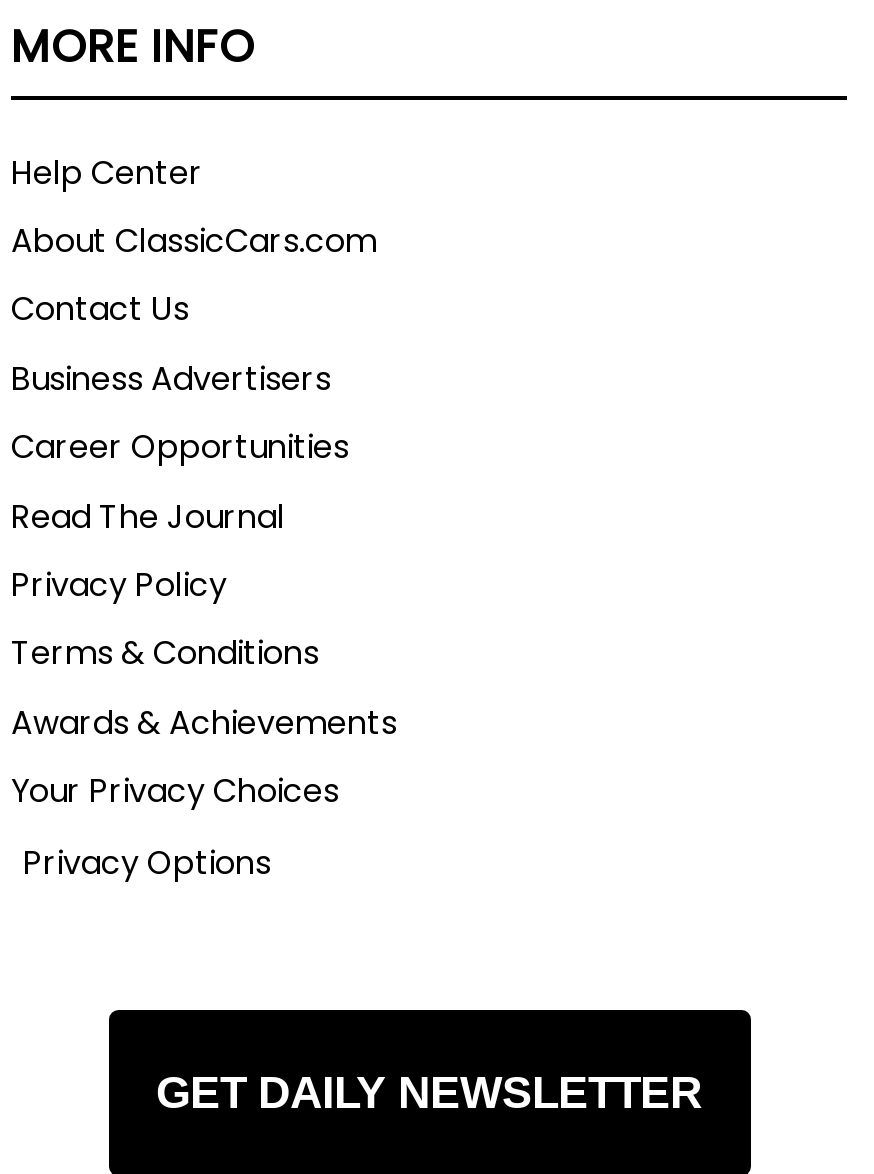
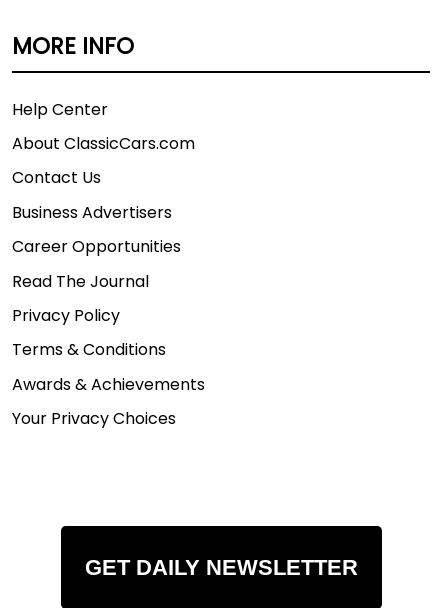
[23,839,271,885] Privacy Options -> none

